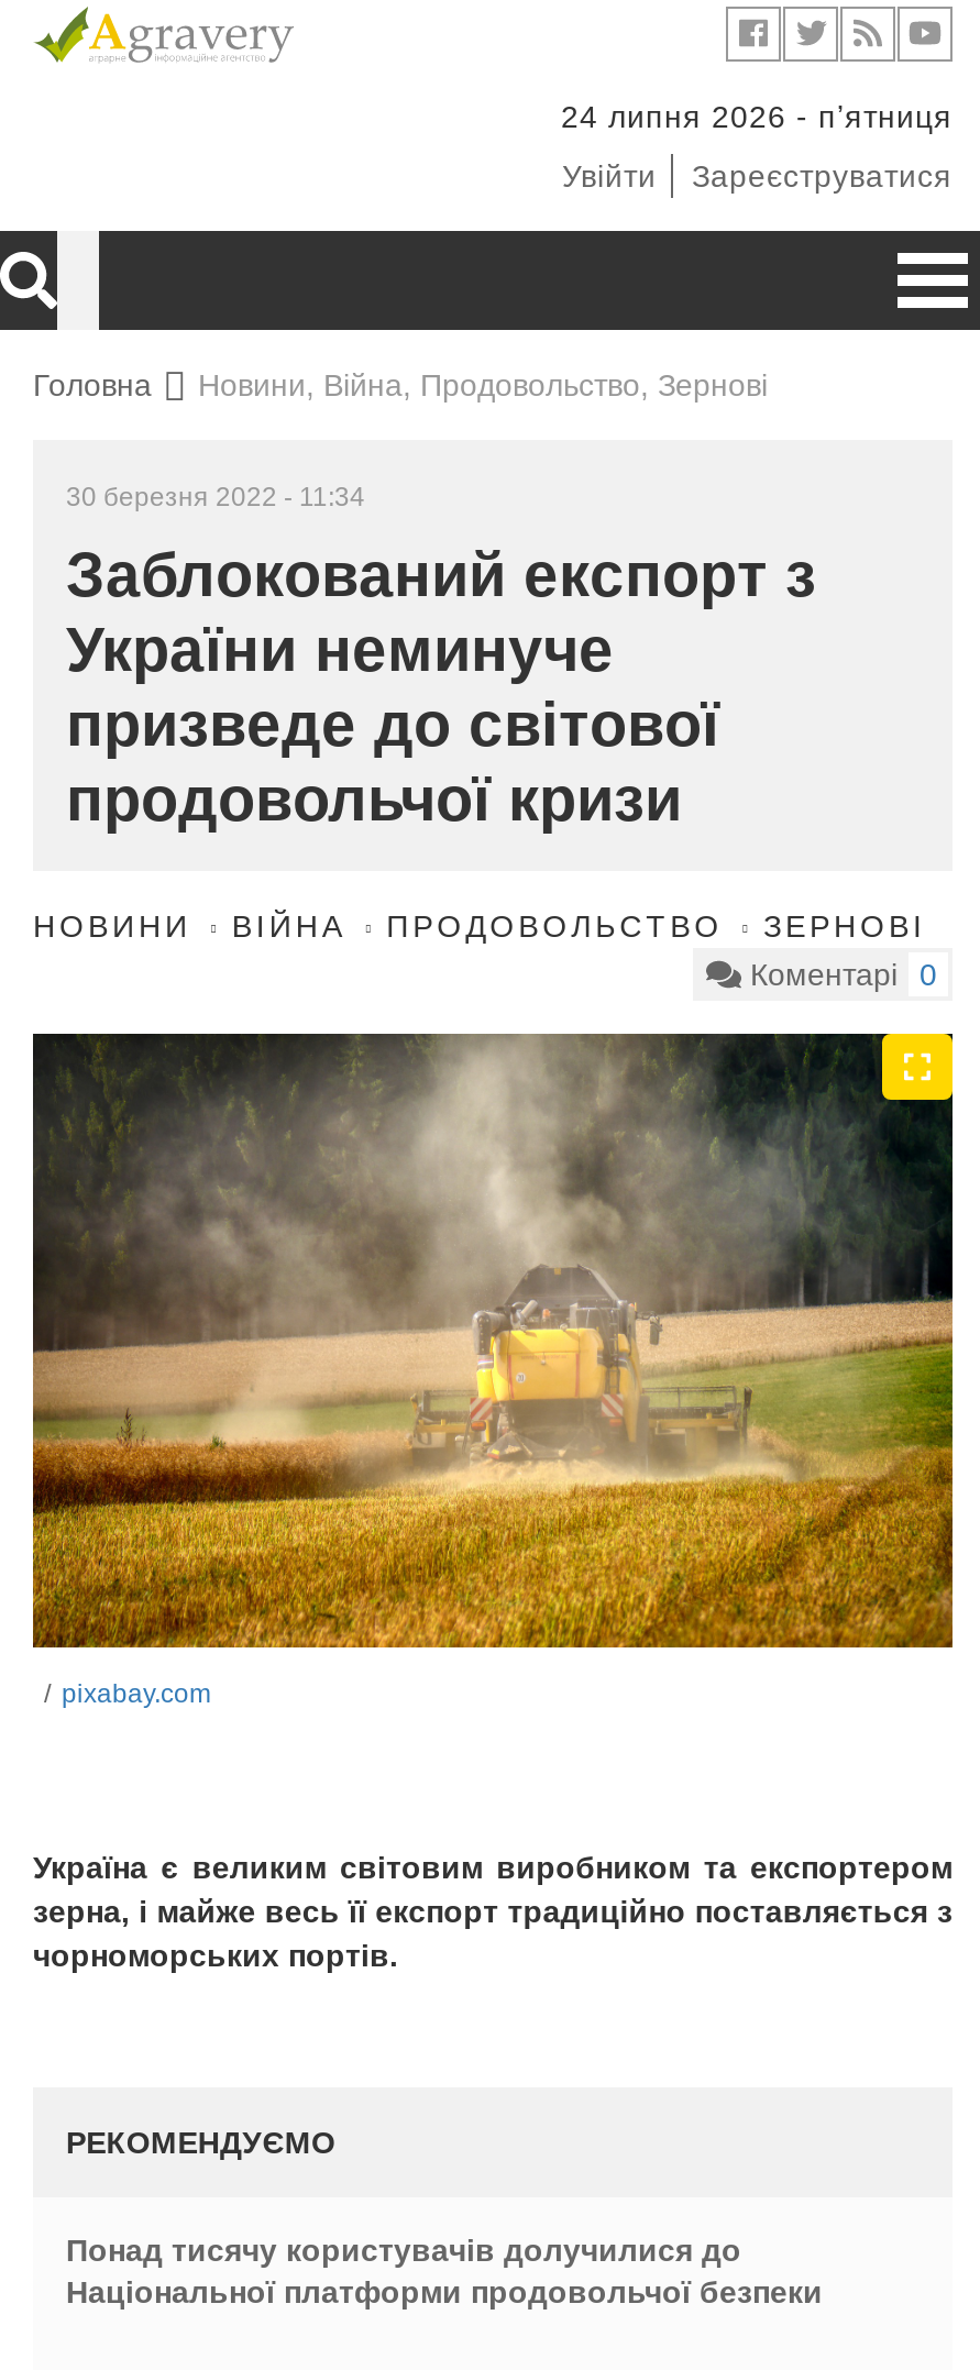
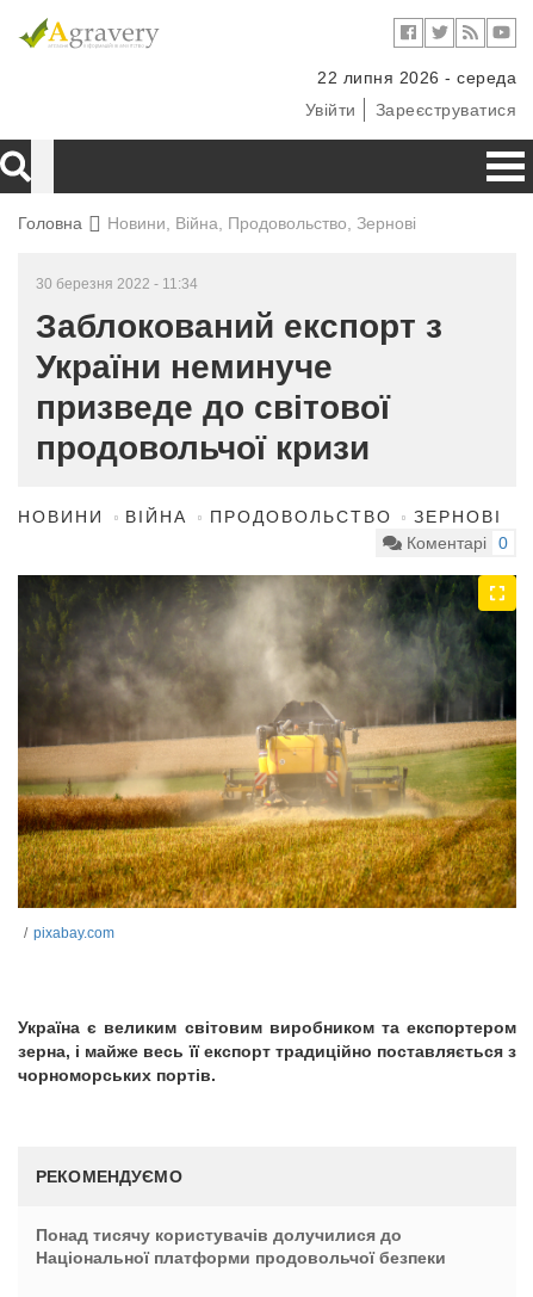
[561,99,953,134] 24 липня 2026 - пʼятниця -> [317,68,516,87] 22 липня 2026 - середа

